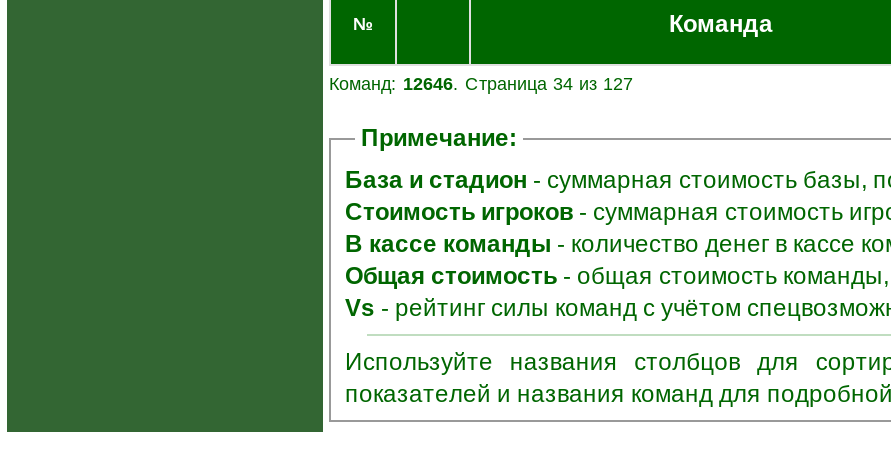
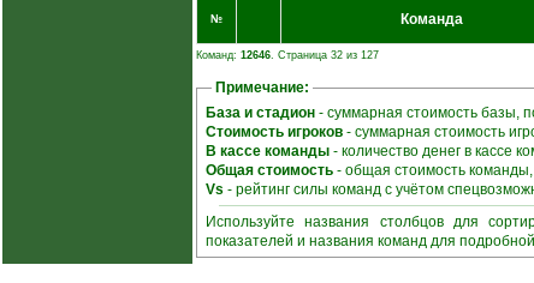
[329,74,633,94] Команд: 12646. Страница 34 из 127 -> [196,49,379,61] Команд: 12646. Страница 32 из 127

